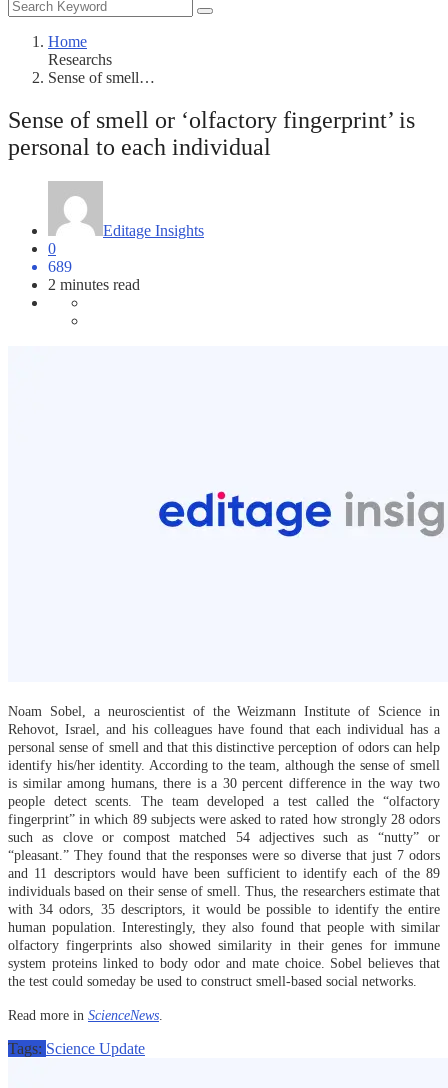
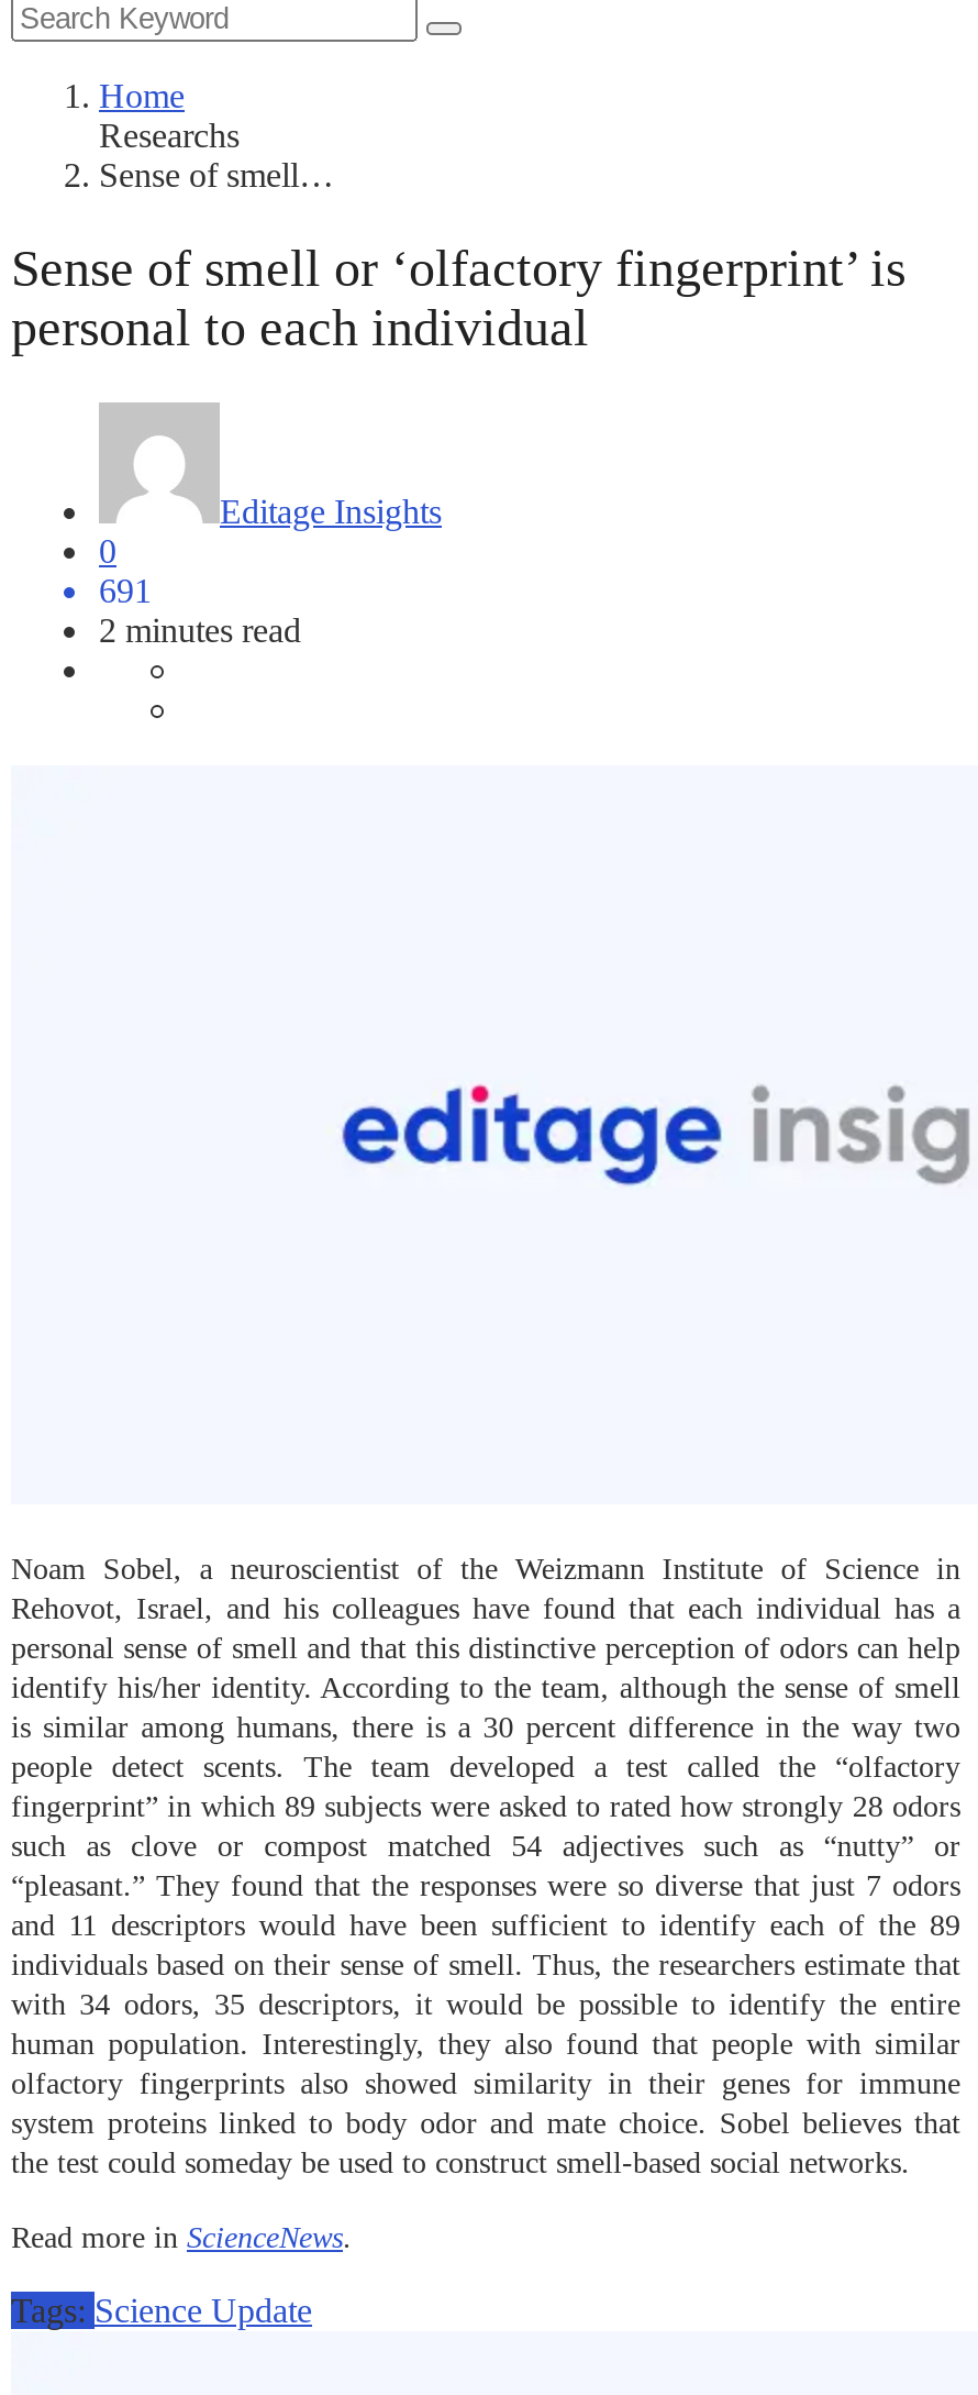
[48,258,72,275] 689 -> [99,571,152,609] 691

